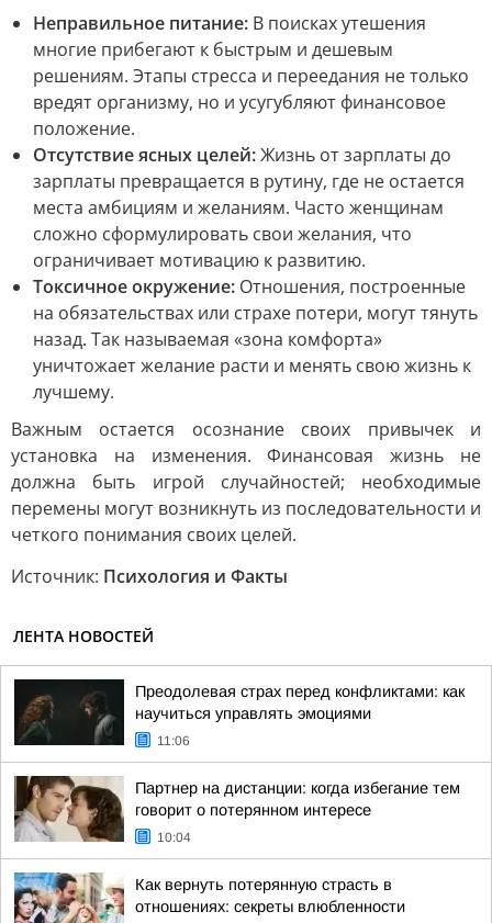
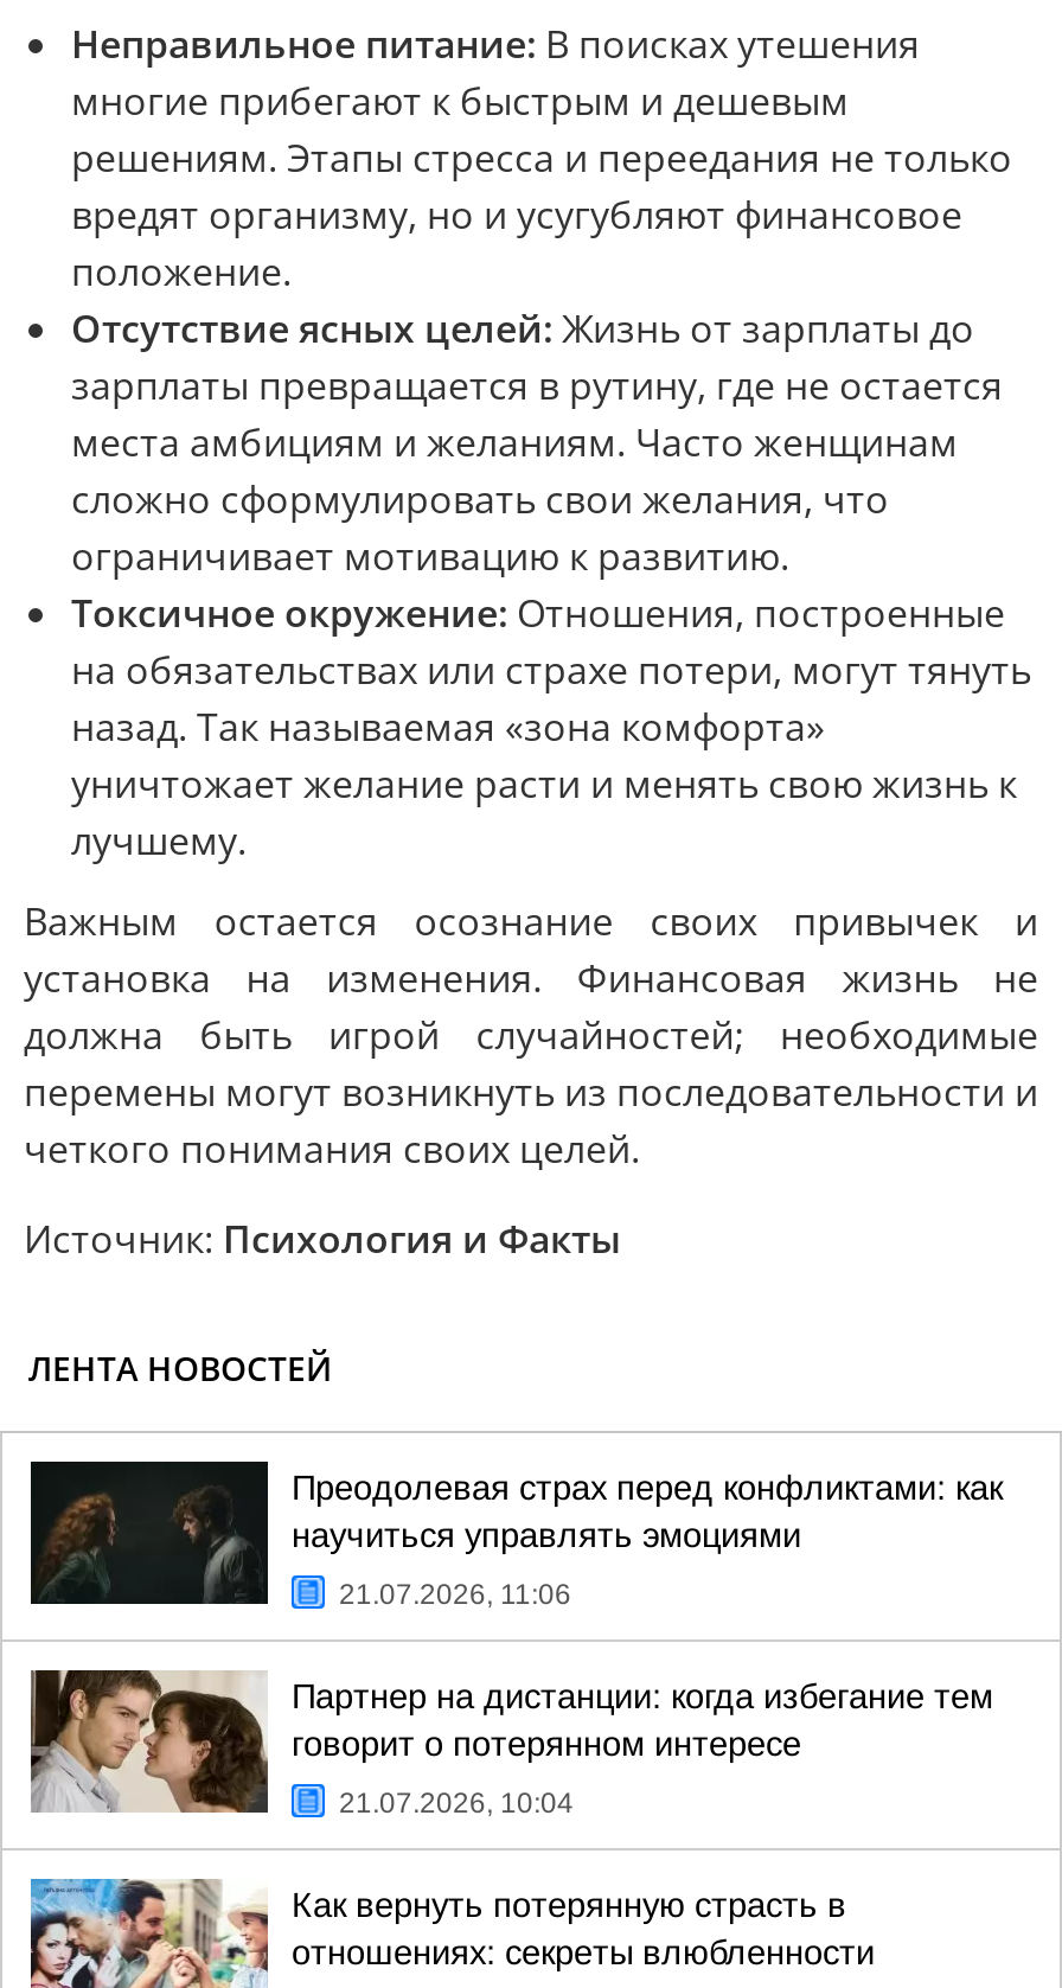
[157,733,190,748] 11:06 -> [339,1578,571,1611] 21.07.2026, 11:06
[157,830,191,845] 10:04 -> [339,1786,574,1820] 21.07.2026, 10:04

